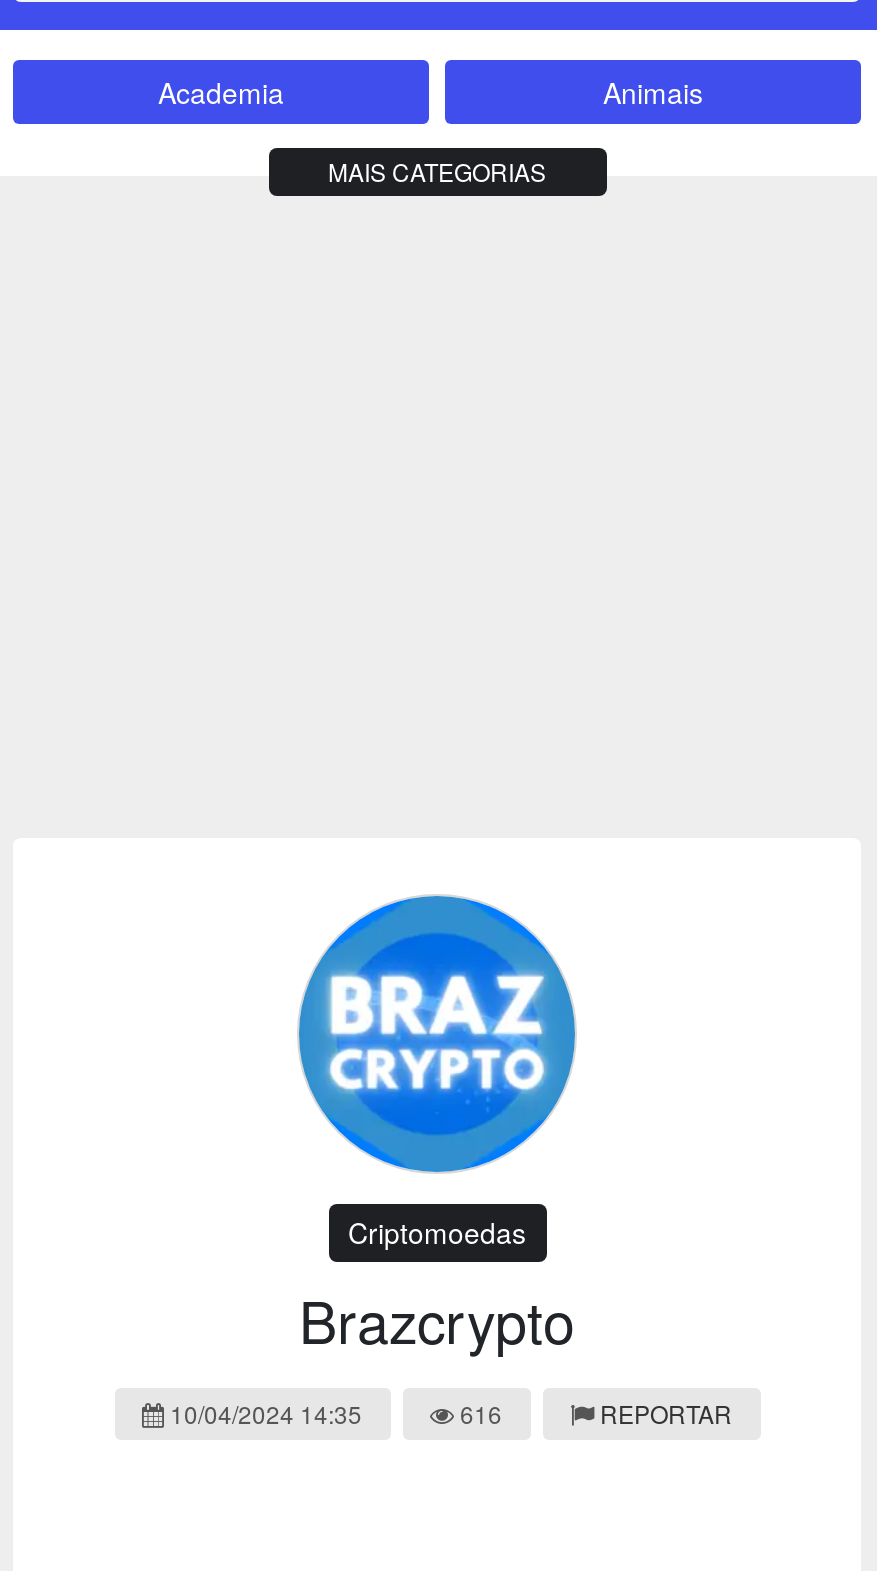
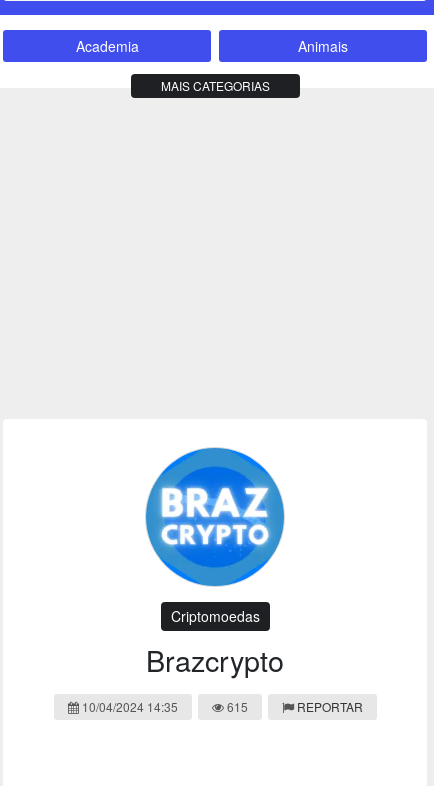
[454,1397,502,1431] 616 -> [223,698,247,715] 615

